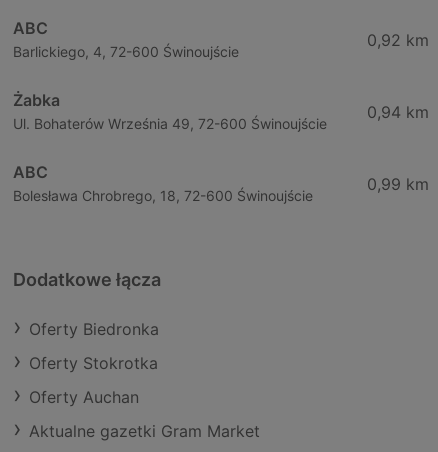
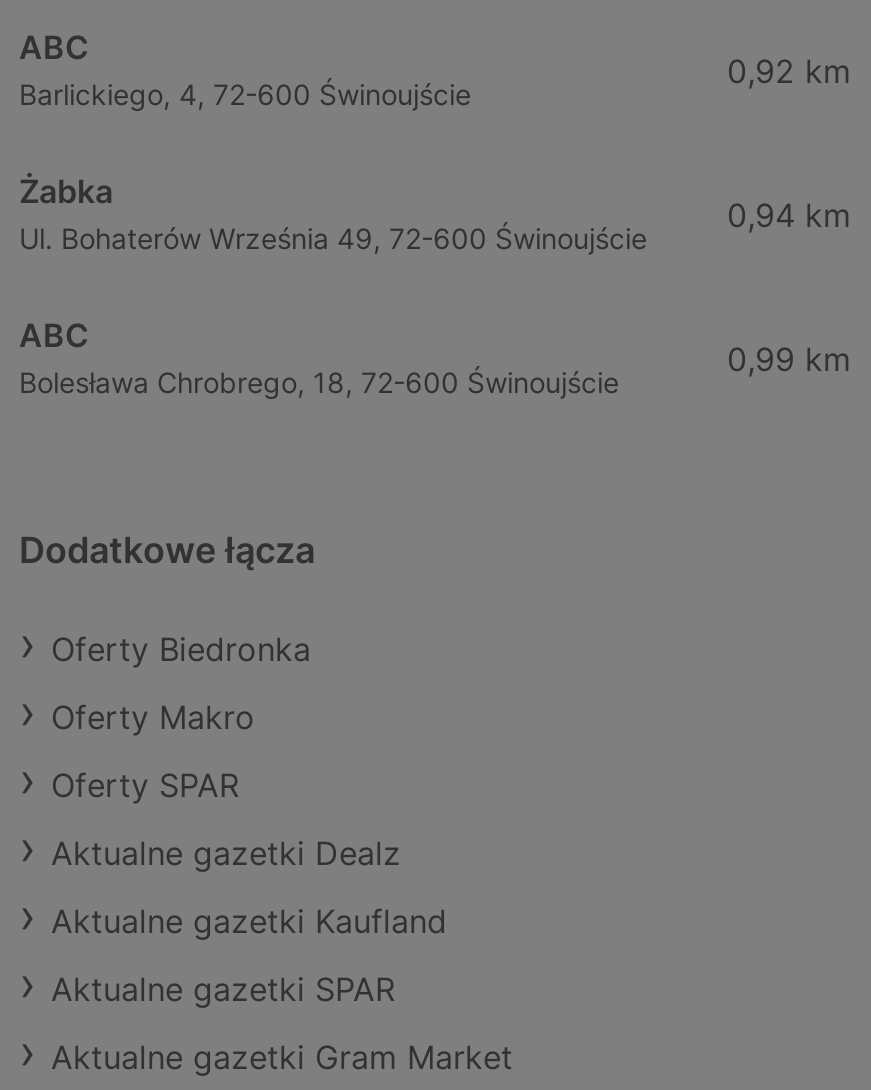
[29,353,158,407] Oferty Stokrotka | Oferty Auchan -> [51,697,447,1009] Oferty Makro | Oferty SPAR | Aktualne gazetki Dealz | Aktualne gazetki Kaufland | Aktualne gazetki SPAR

